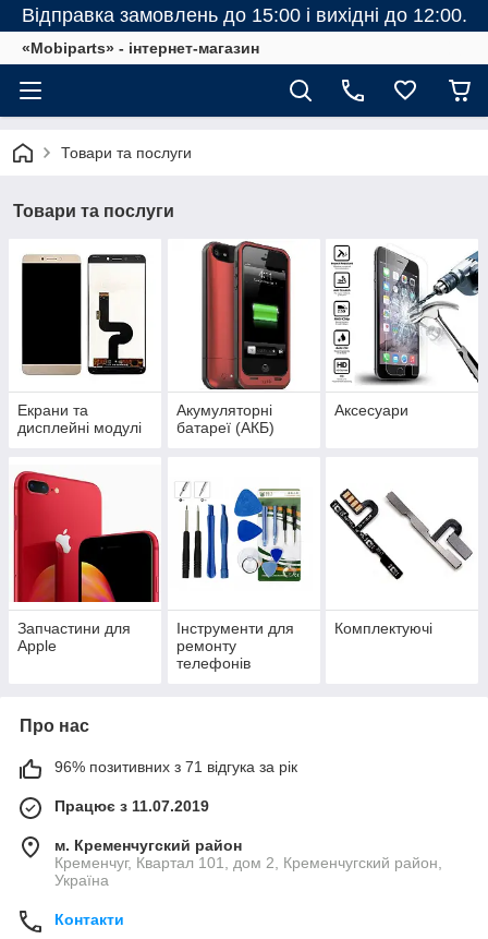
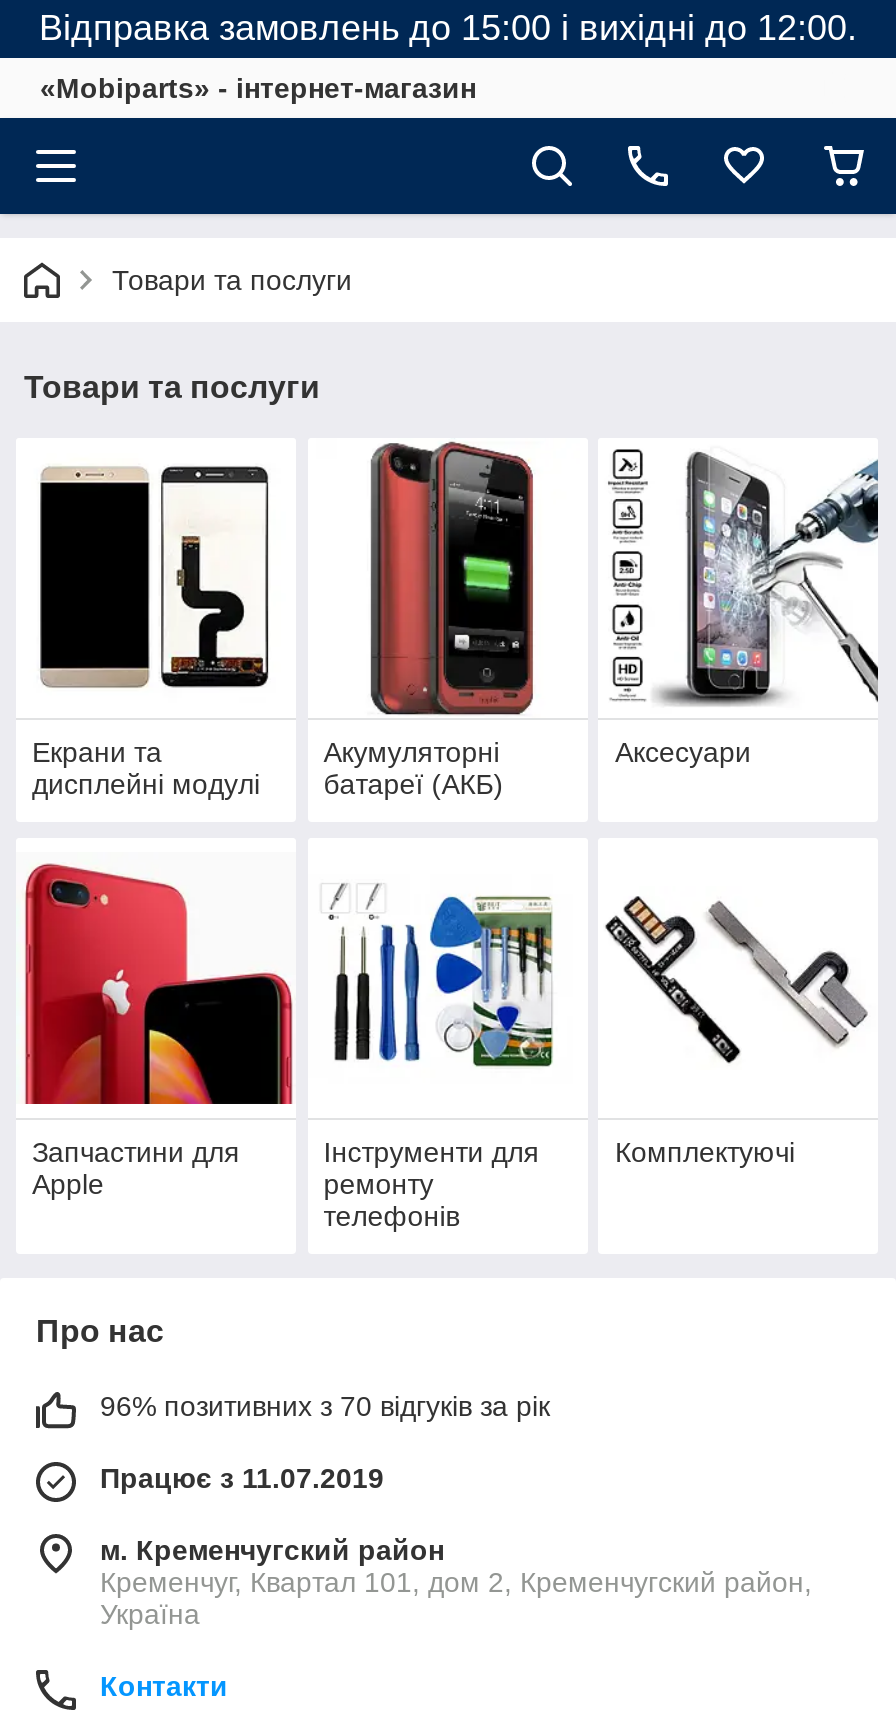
[54,758,297,776] 96% позитивних з 71 відгука за рік -> [100,1390,550,1422] 96% позитивних з 70 відгуків за рік

